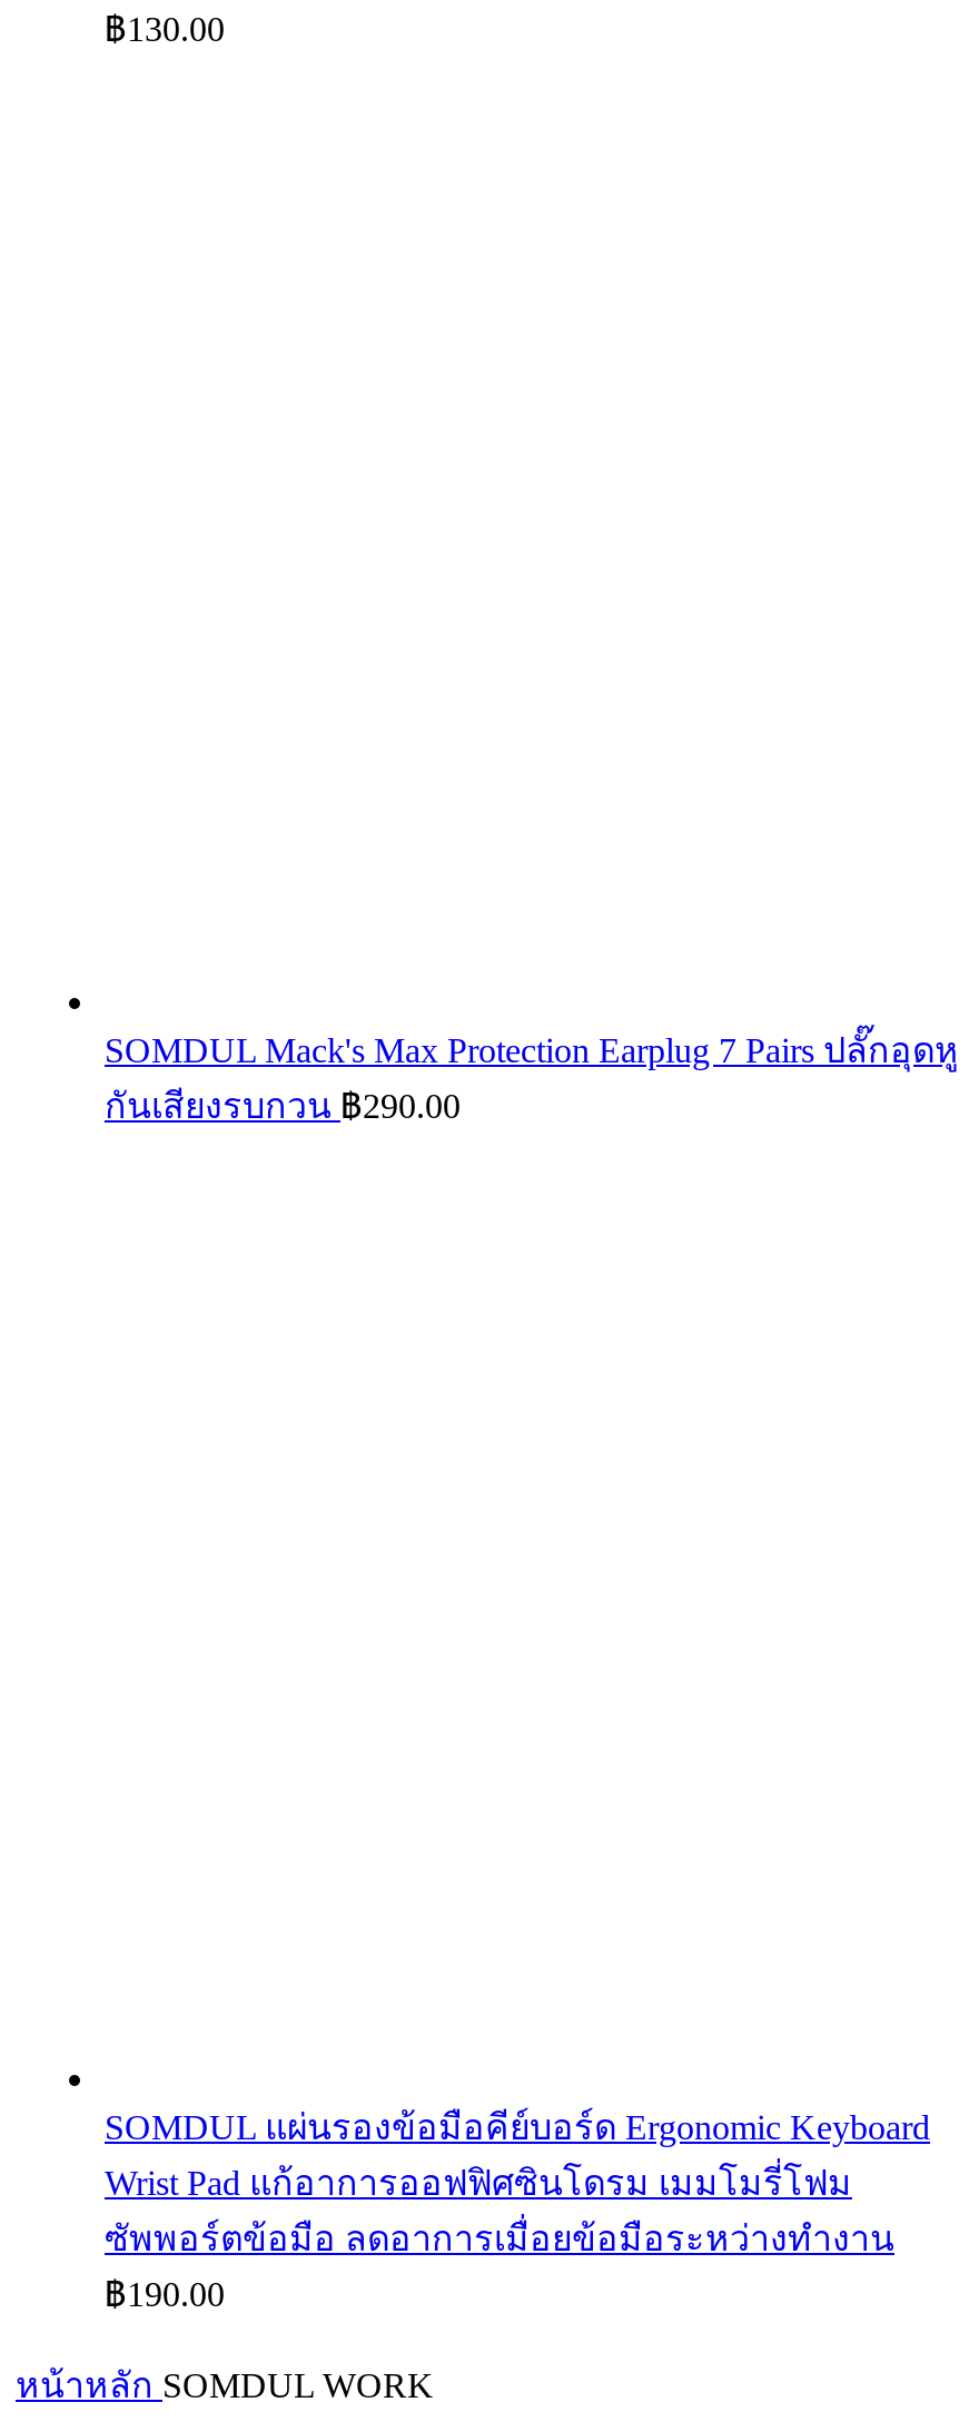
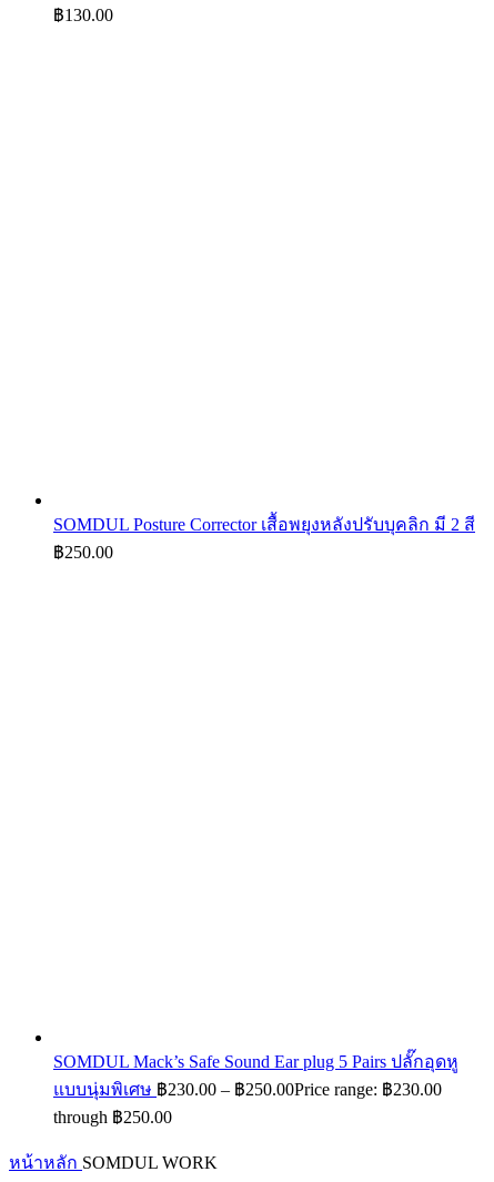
[105,1031,959,1125] SOMDUL Mack's Max Protection Earplug 7 Pairs ปลั๊กอุดหู | กันเสียงรบกวน฿290.00 -> [53,515,475,561] SOMDUL Posture Corrector เสื้อพยุงหลังปรับบุคลิก มี 2 สี | ฿250.00
[105,2108,930,2313] SOMDUL แผ่นรองข้อมือคีย์บอร์ด Ergonomic Keyboard | Wrist Pad แก้อาการออฟฟิศซินโดรม เมมโมรี่โฟม | ซัพพอร์ตข้อมือ ลดอาการเมื่อยข้อมือระหว่างทำงาน | ฿190.00 -> [53,1052,458,1126] SOMDUL Mack’s Safe Sound Ear plug 5 Pairs ปลั๊กอุดหู | แบบนุ่มพิเศษ฿230.00 – ฿250.00Price range: ฿230.00 | through ฿250.00

